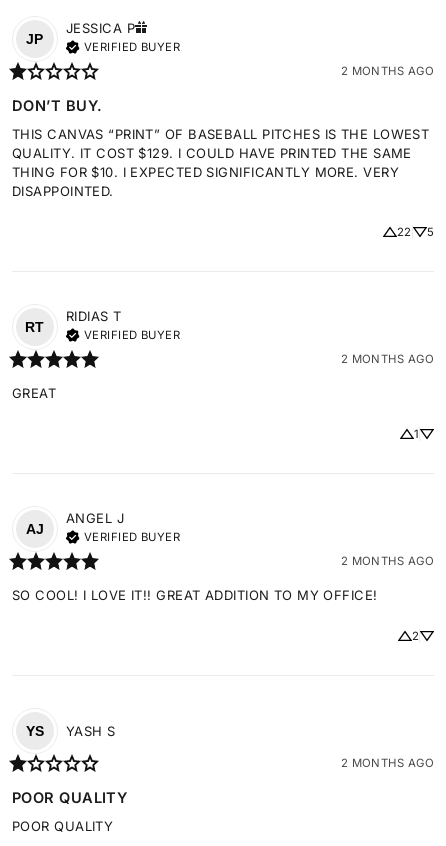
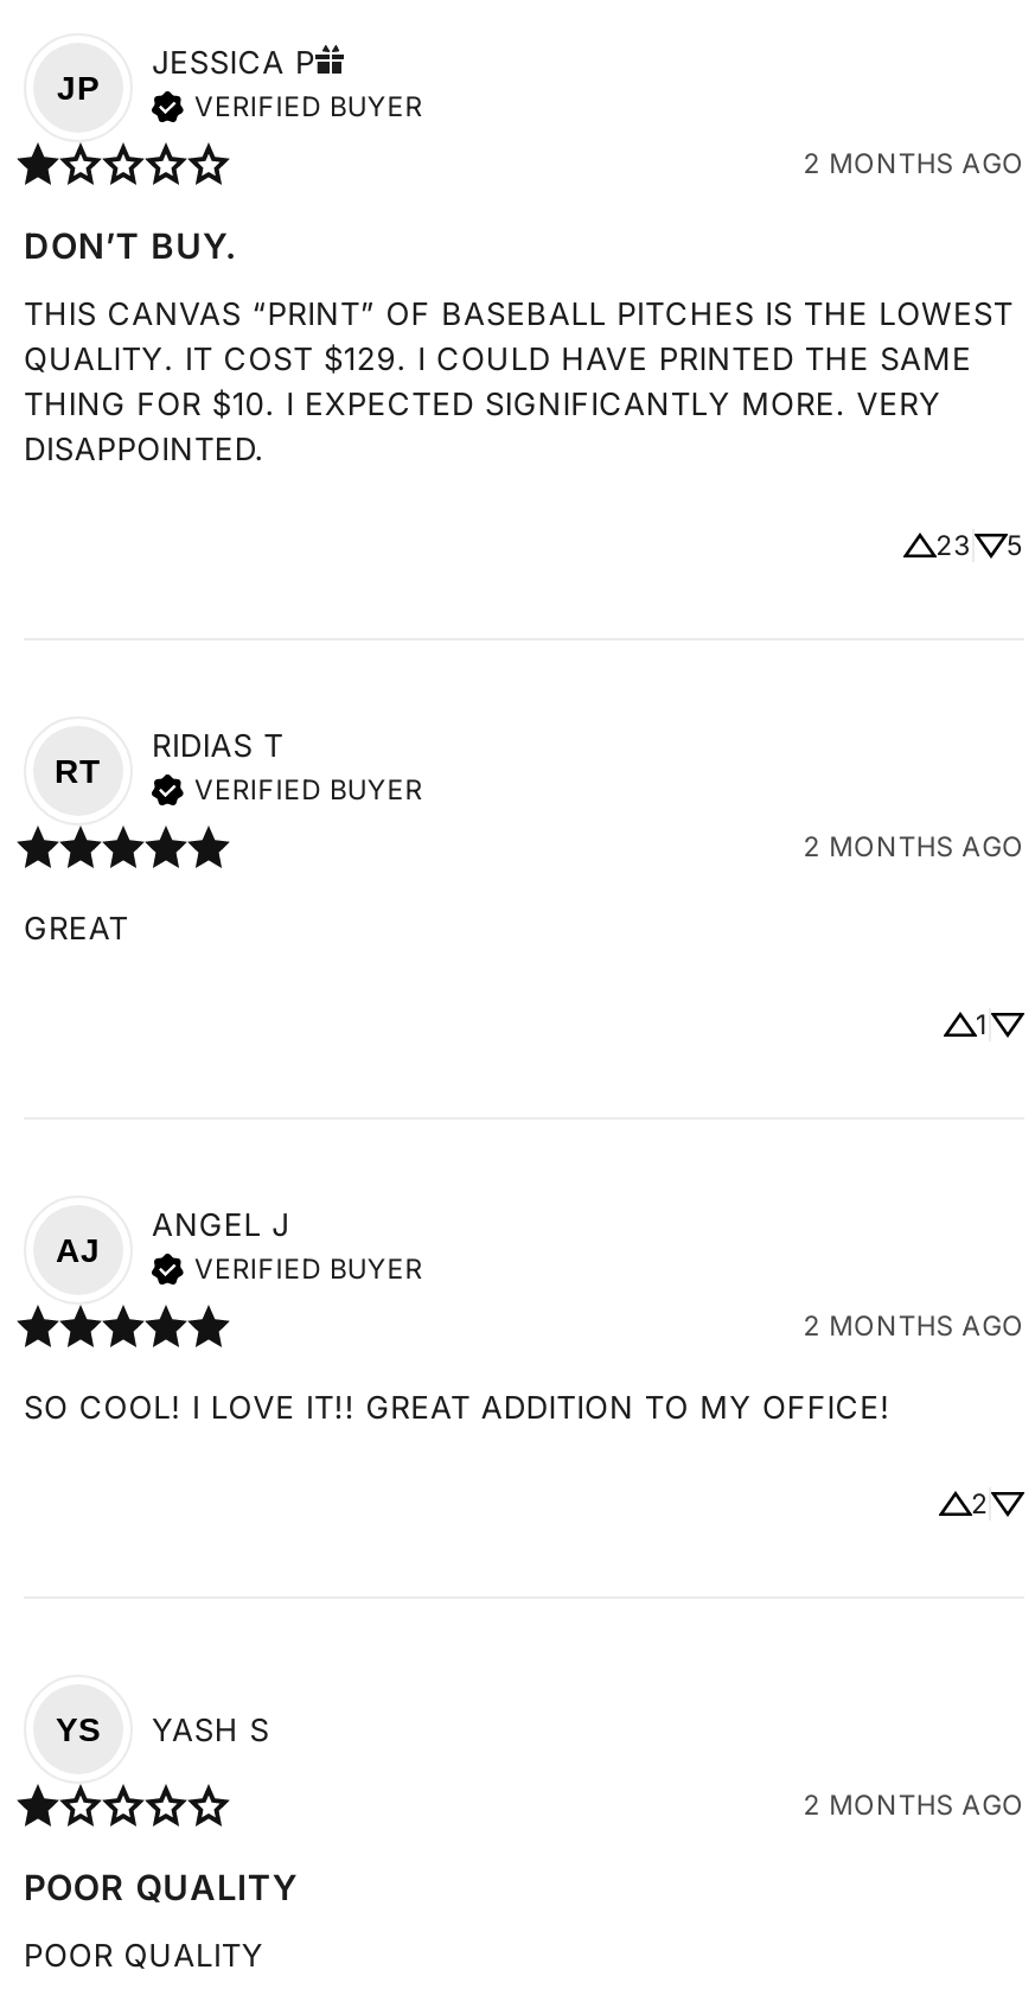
[397,225,434,239] 22 5 -> [936,530,1024,563] 23 5

